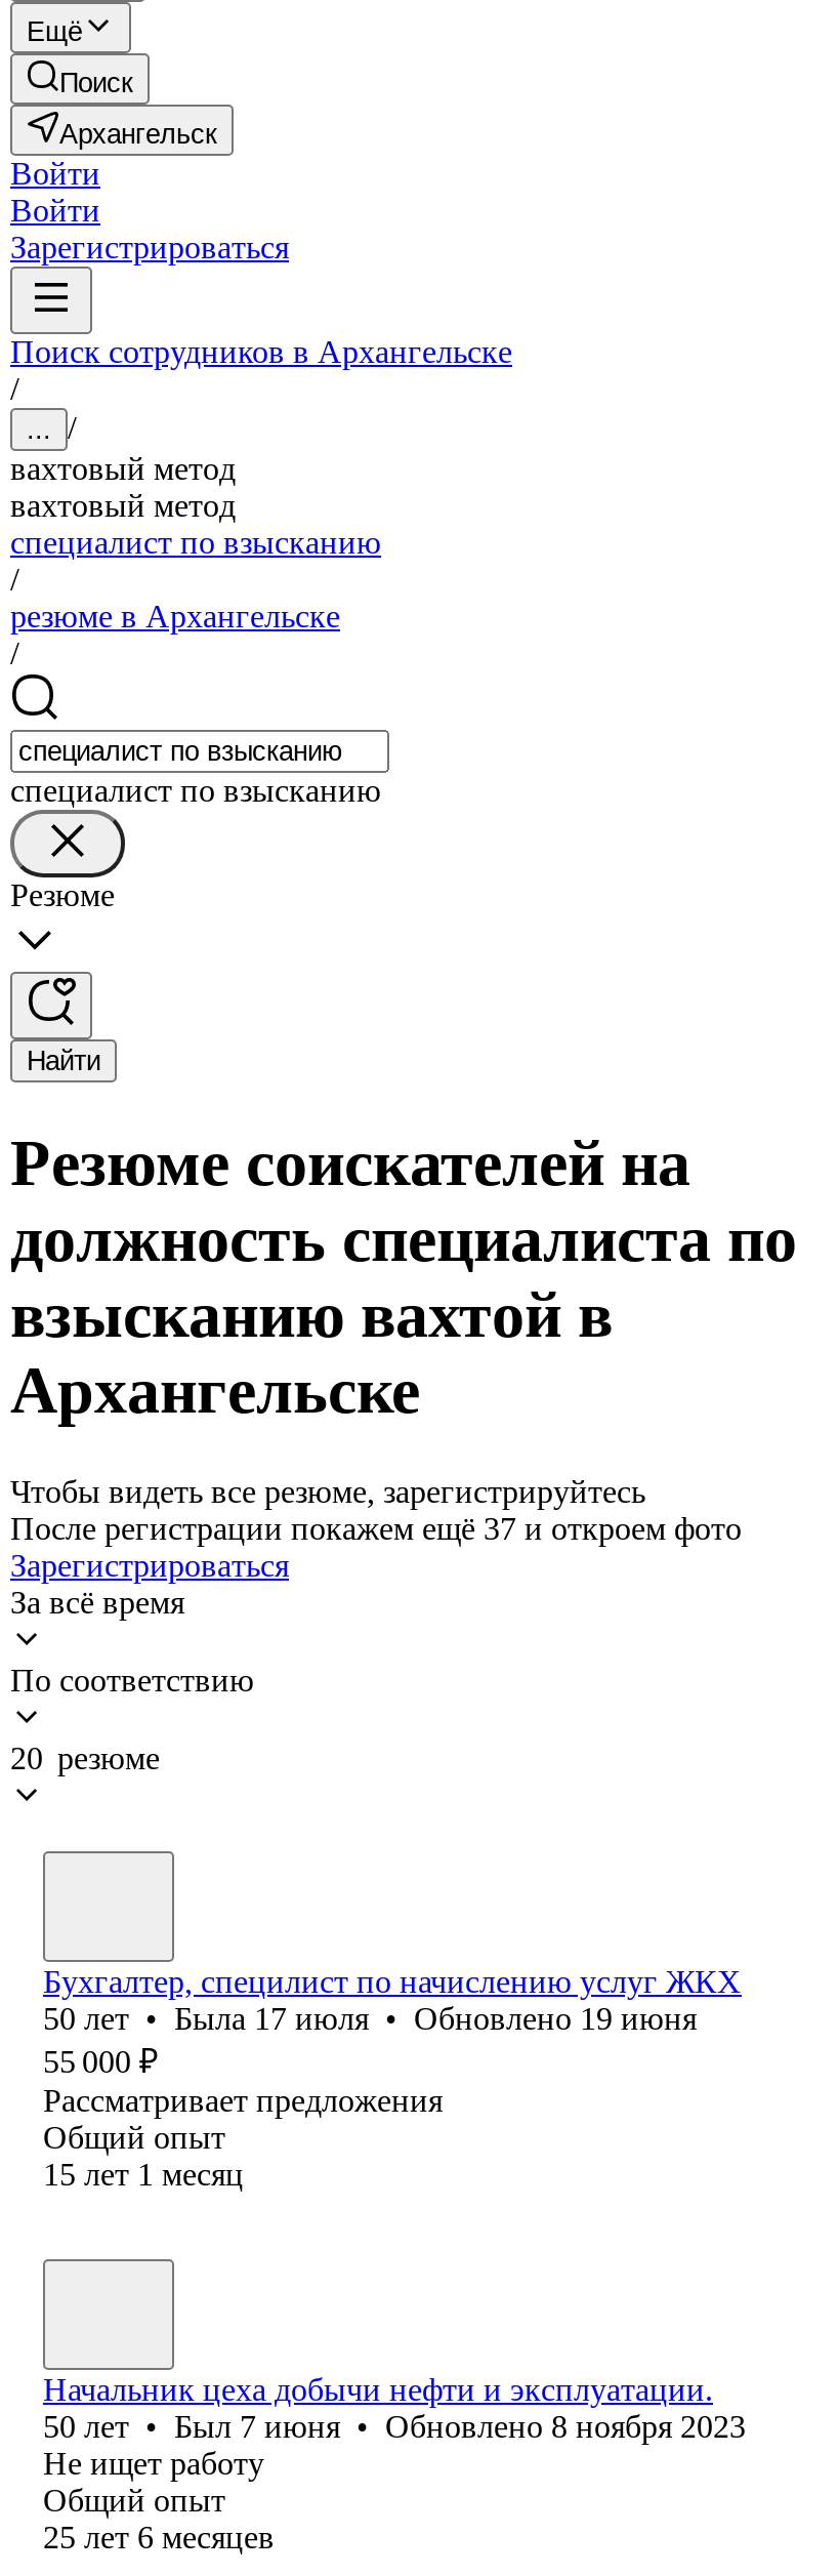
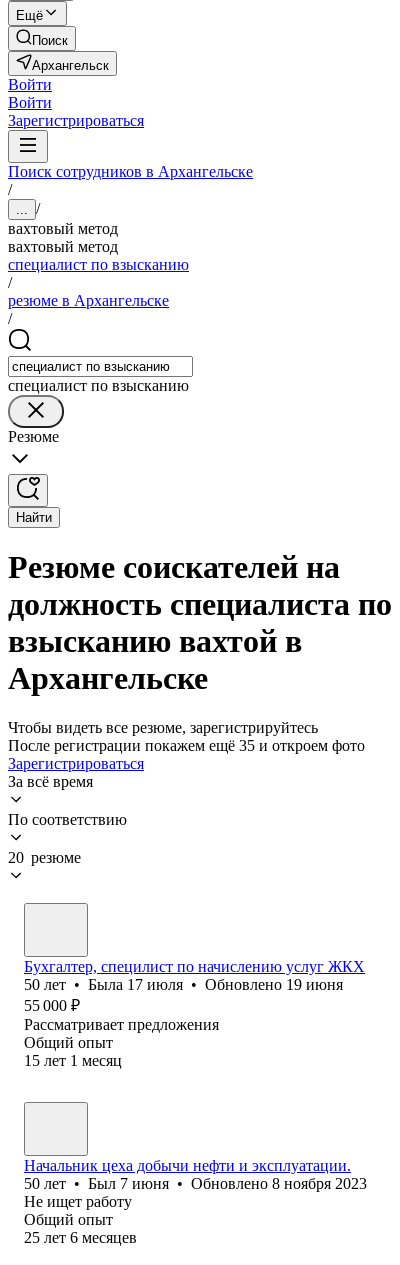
[10,1511,742,1546] После регистрации покажем ещё 37 и откроем фото -> [8,737,365,754] После регистрации покажем ещё 35 и откроем фото

